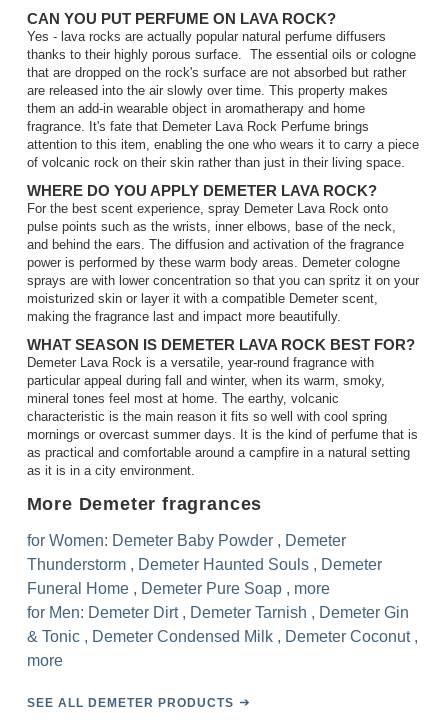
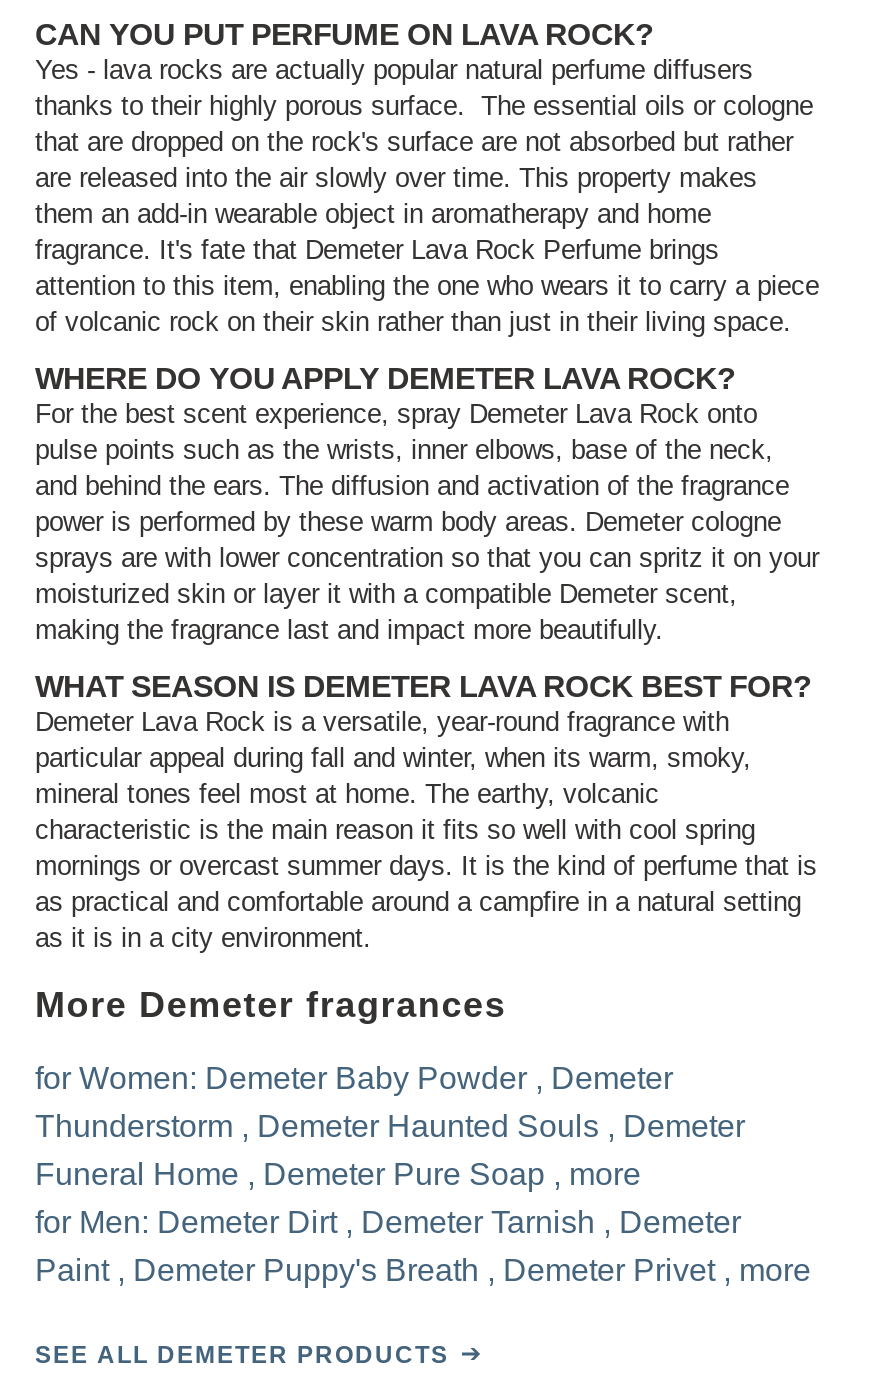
[26,604,417,669] for Men: Demeter Dirt, Demeter Tarnish, Demeter Gin | & Tonic, Demeter Condensed Milk, Demeter Coconut, | more -> [35,1205,811,1287] for Men: Demeter Dirt, Demeter Tarnish, Demeter | Paint, Demeter Puppy's Breath, Demeter Privet, more

